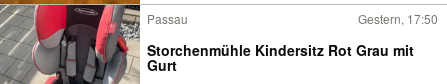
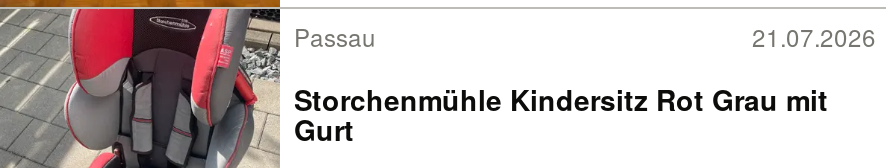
[358,10,438,27] Gestern, 17:50 -> [752,20,876,54] 21.07.2026

